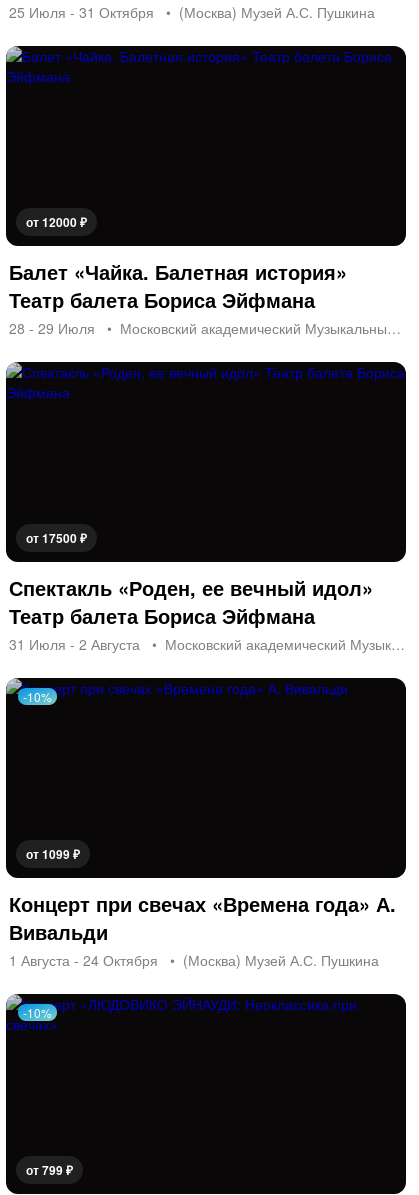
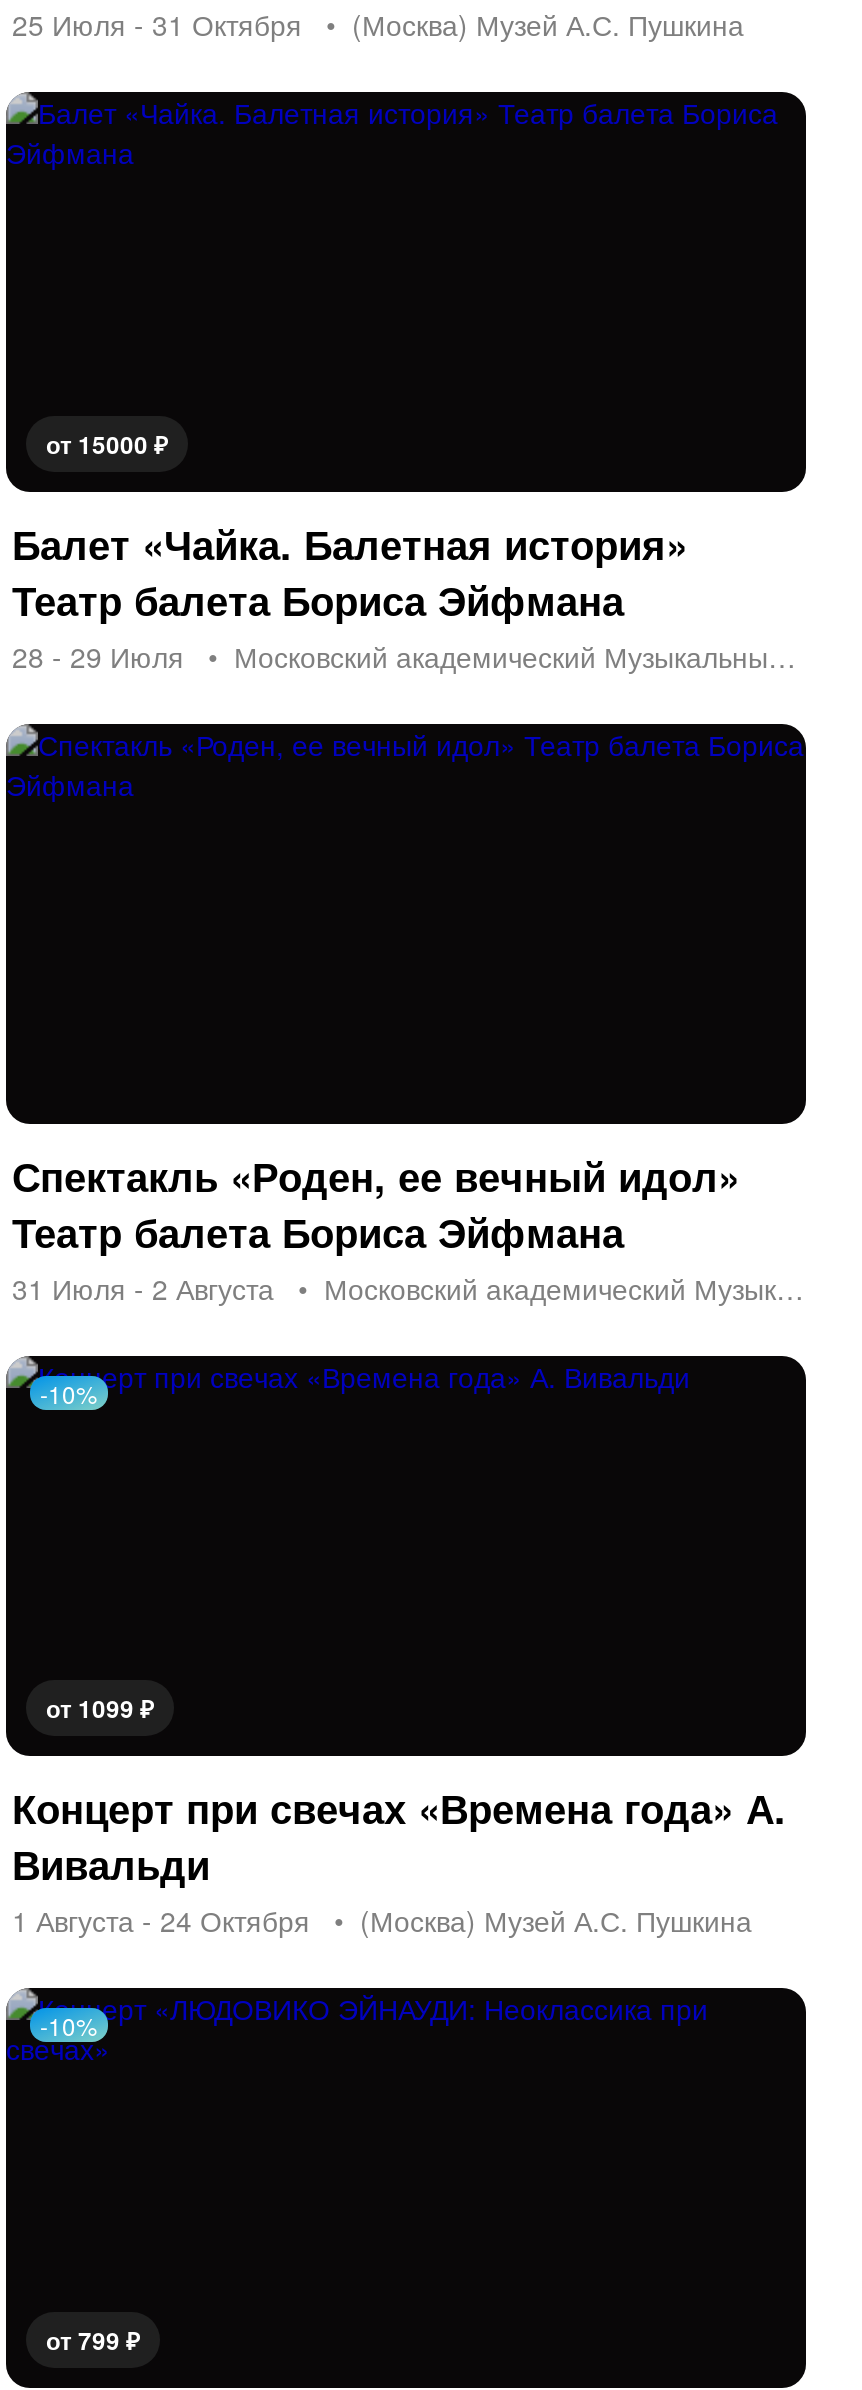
[26,212,87,230] от 12000 ₽ -> [46,425,168,461] от 15000 ₽
[26,528,87,546] от 17500 ₽ -> none

